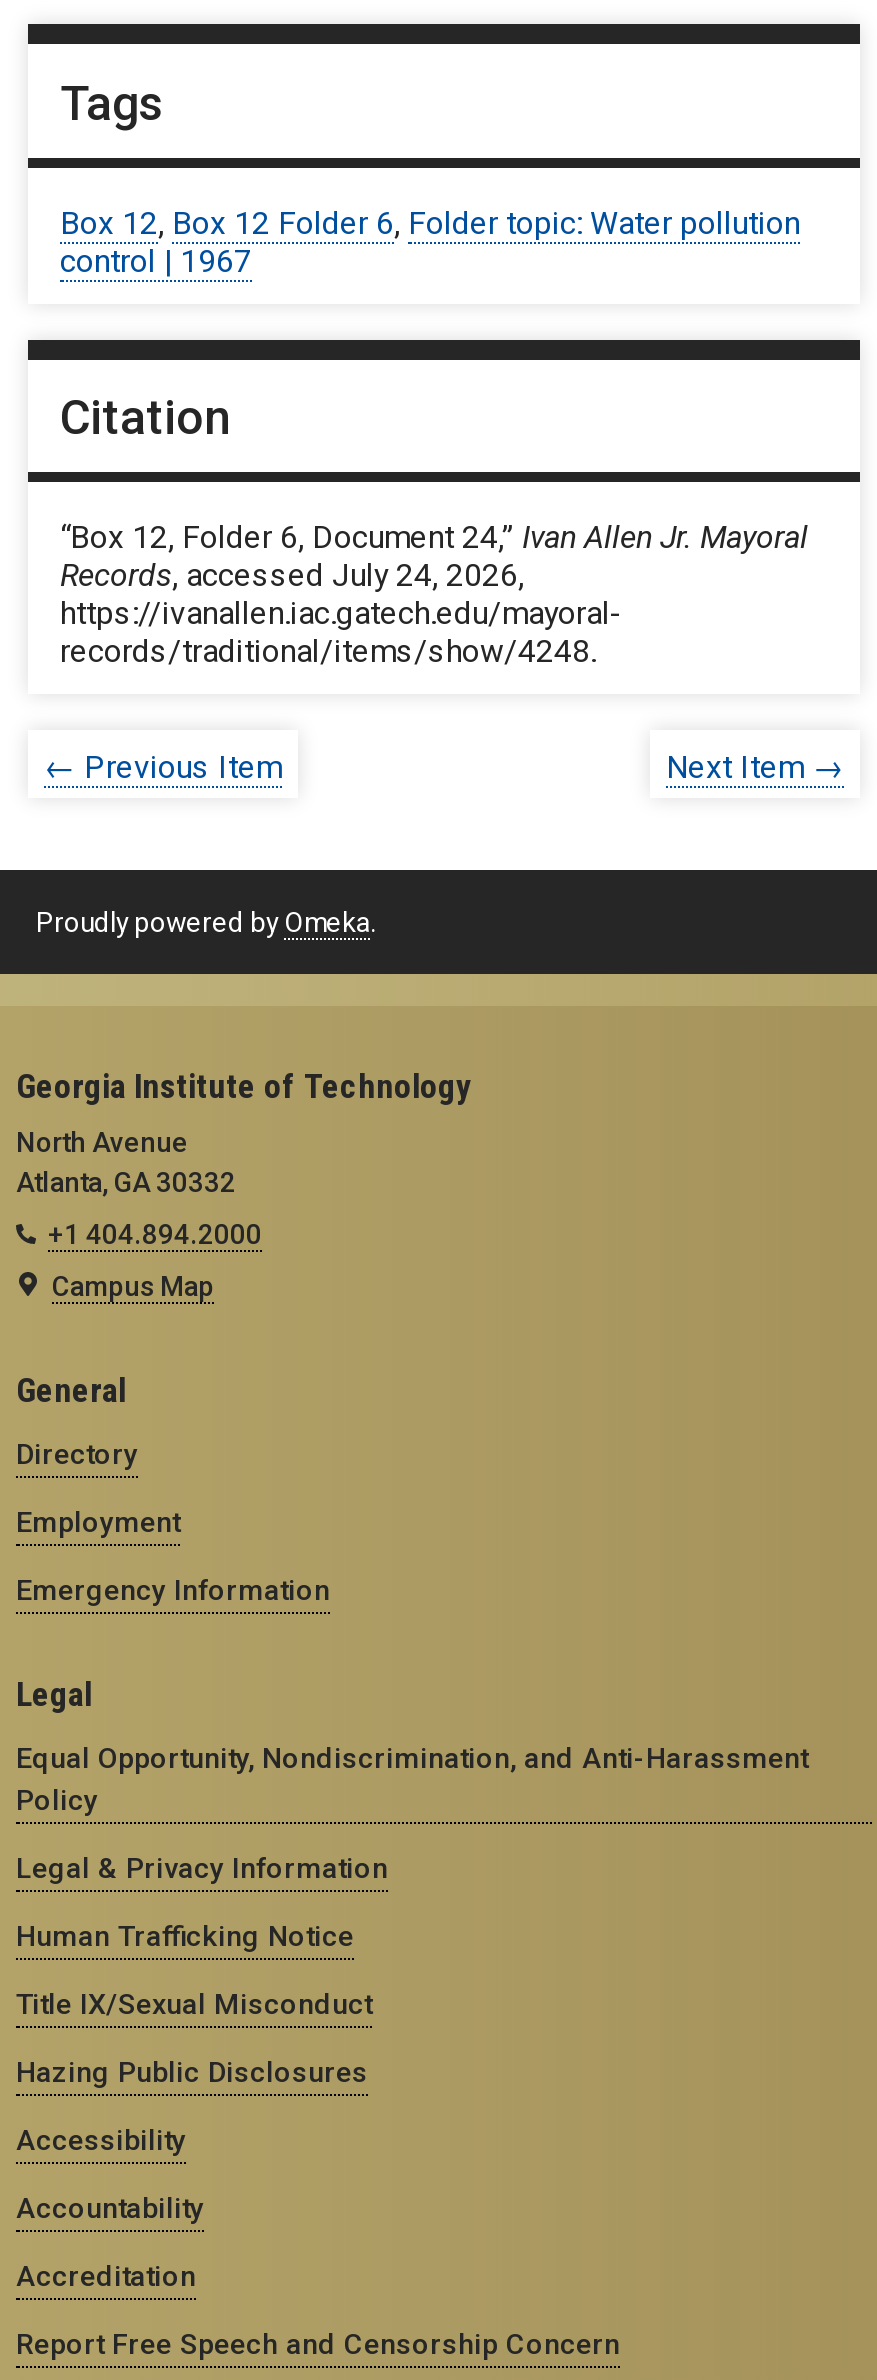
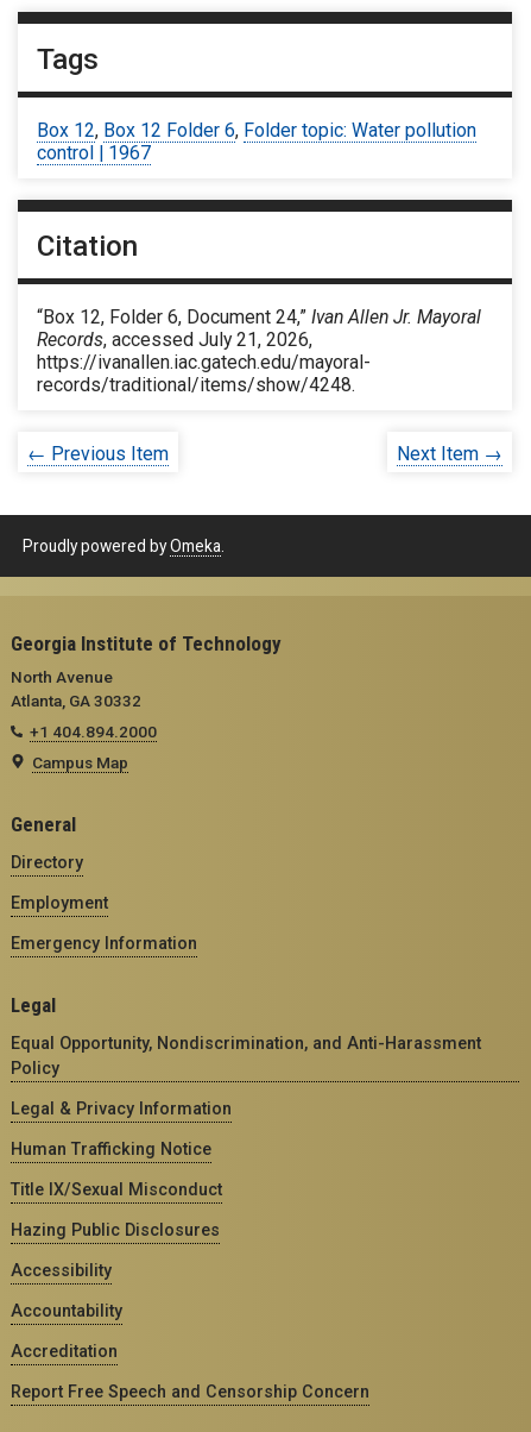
[60,557,524,595] Records, accessed July 24, 2026, -> [37,329,312,351] Records, accessed July 21, 2026,

